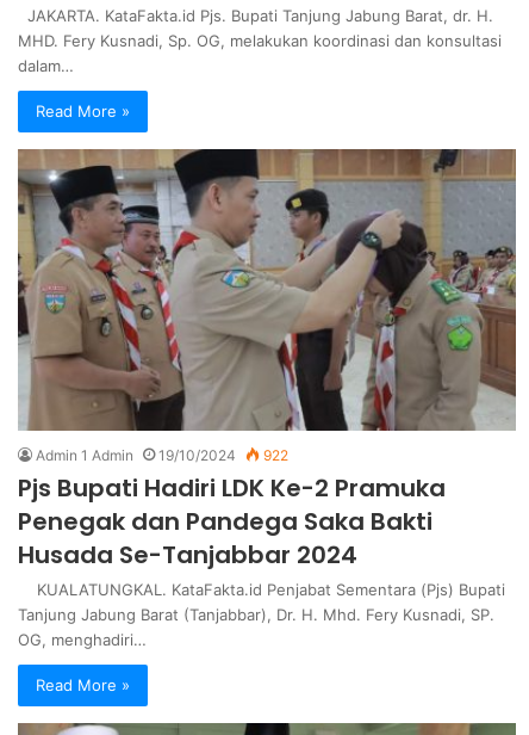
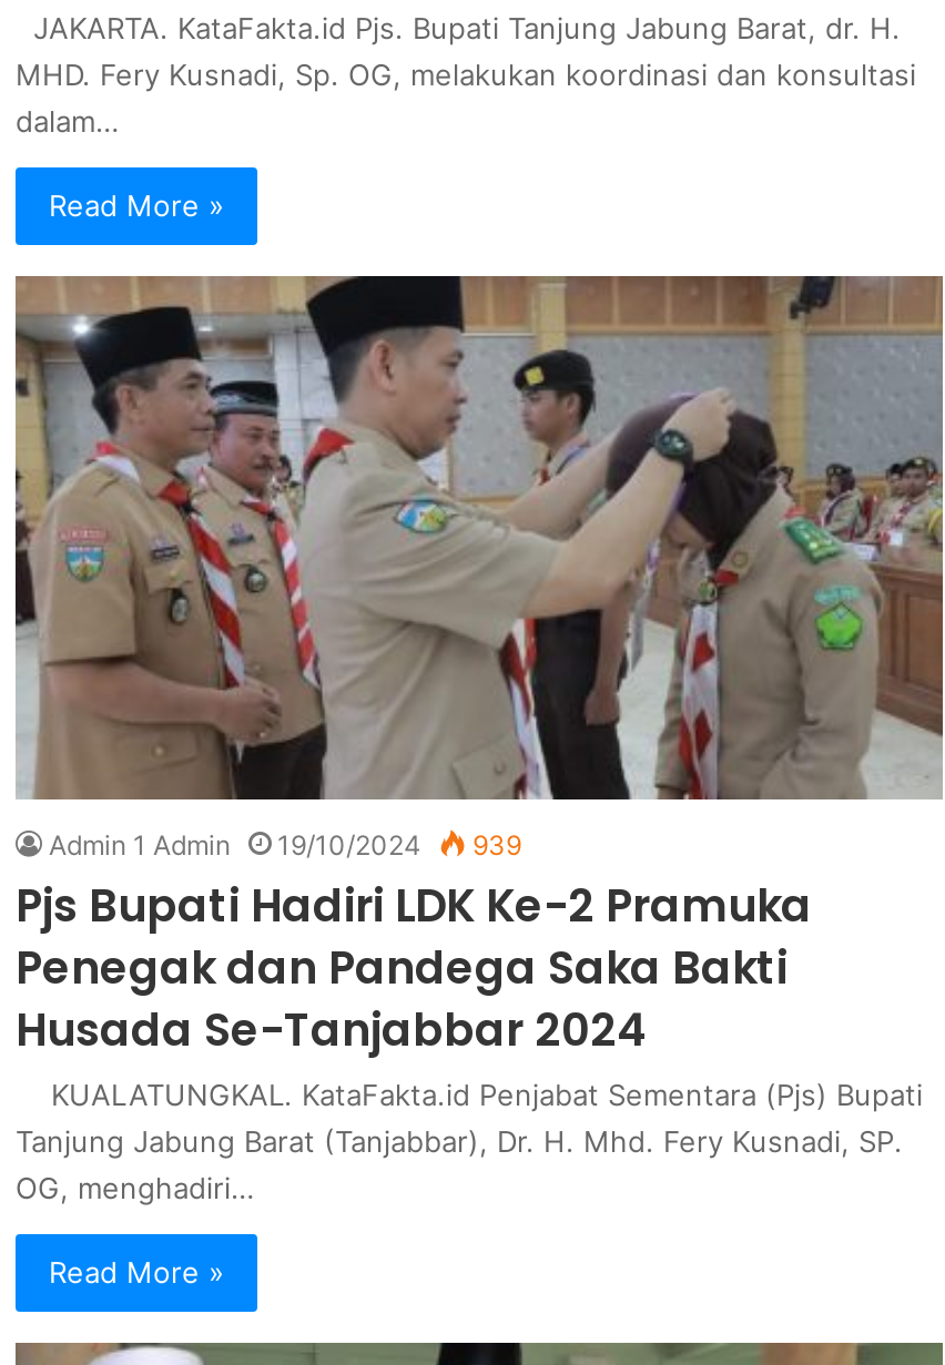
[36,446,288,464] Admin 1 Admin 19/10/2024 922 -> [49,828,521,861] Admin 1 Admin 19/10/2024 939

